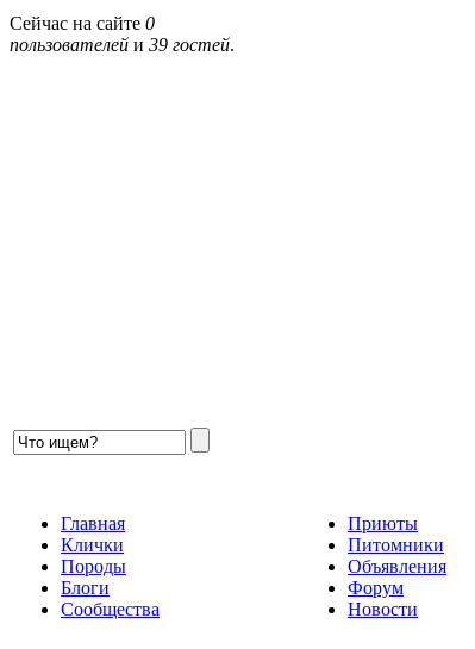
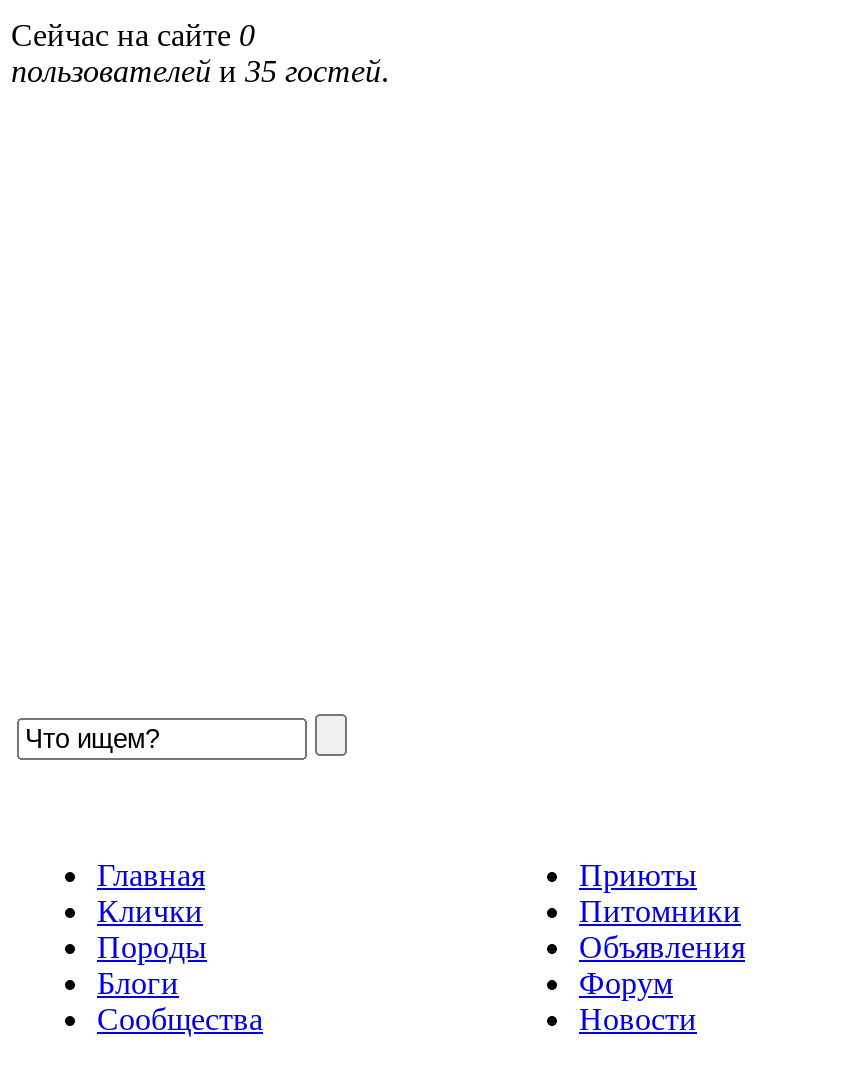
[10,35,235,55] пользователей и 39 гостей. -> [11,55,389,89] пользователей и 35 гостей.

